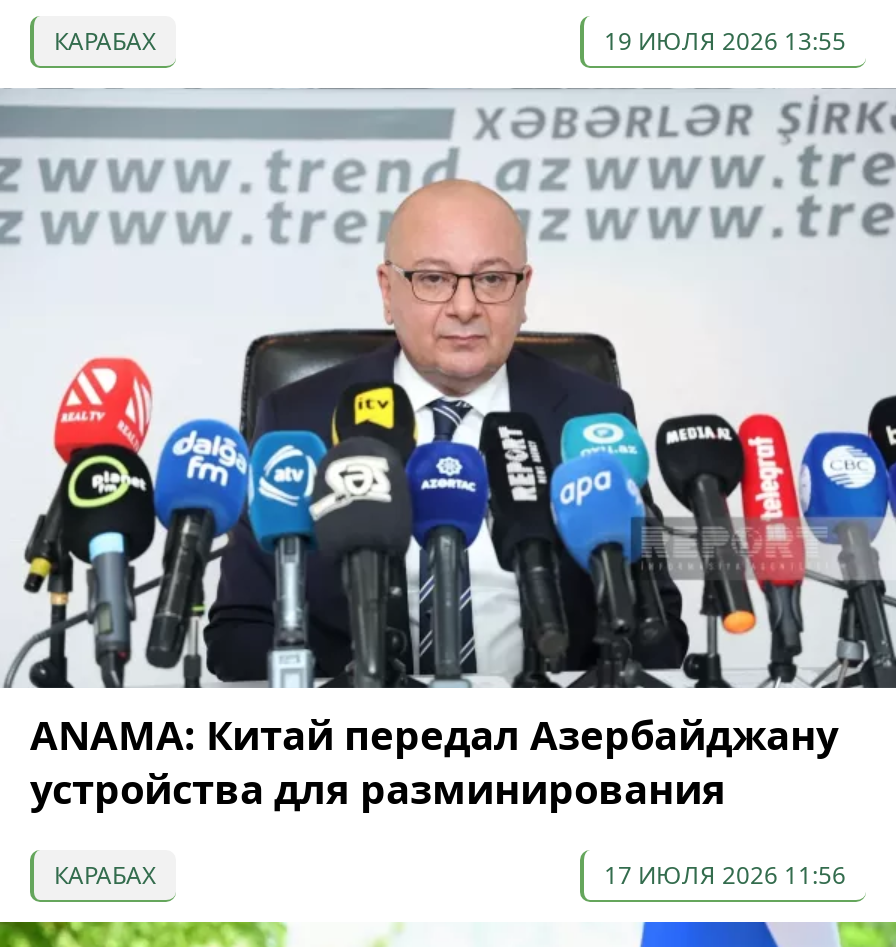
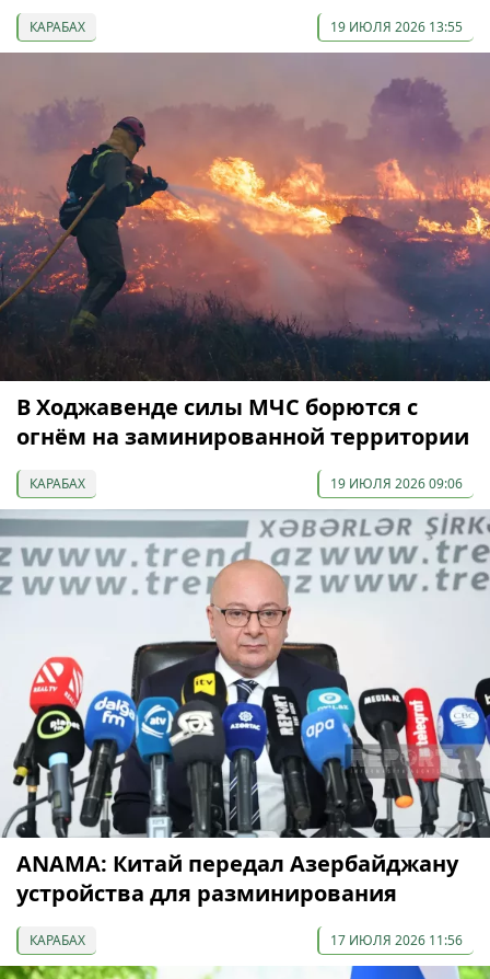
none -> [3,53,487,493] [image] | В Ходжавенде силы МЧС борются с | огнём на заминированной территории | КАРАБАХ | 19 ИЮЛЯ 2026 09:06

